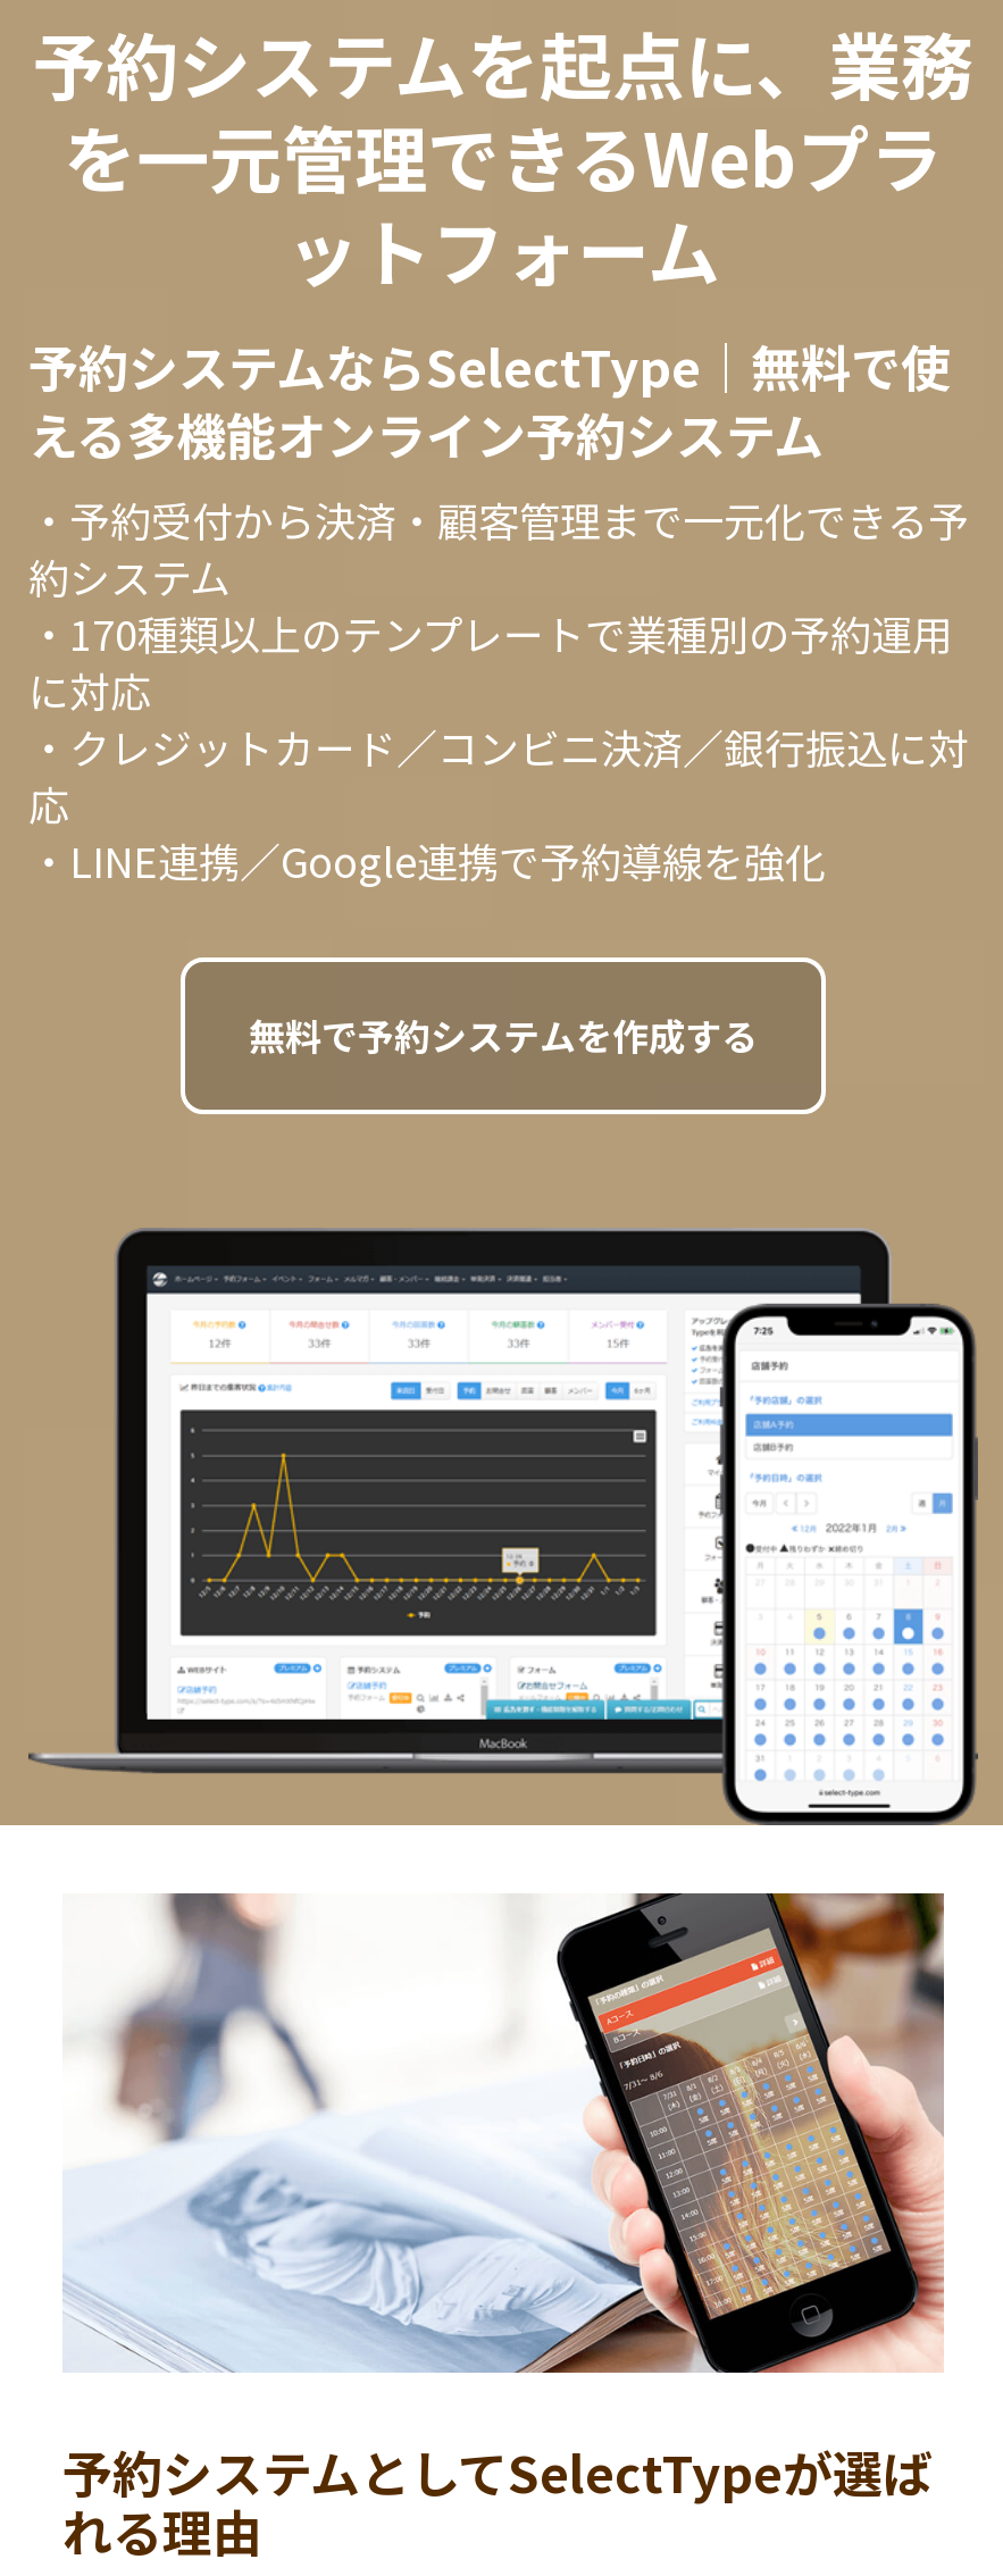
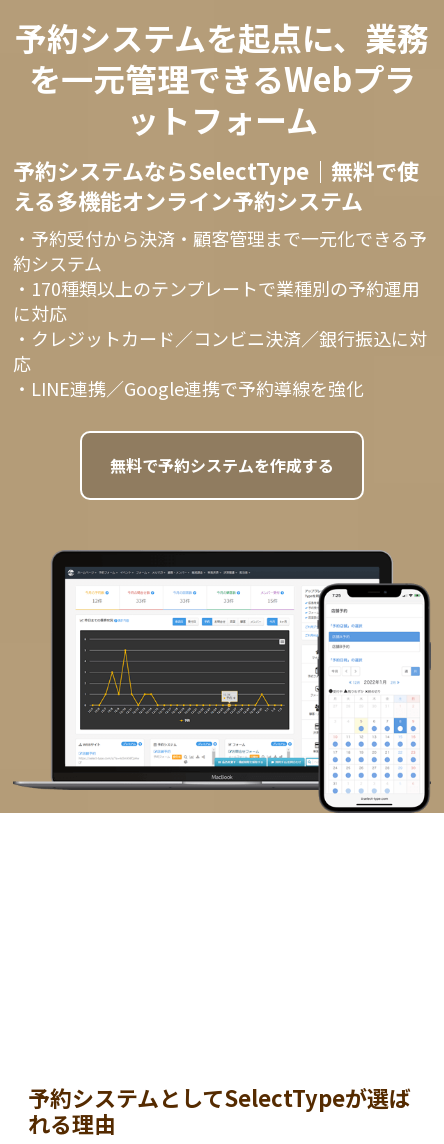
[62,1891,946,2375] [image] -> none

